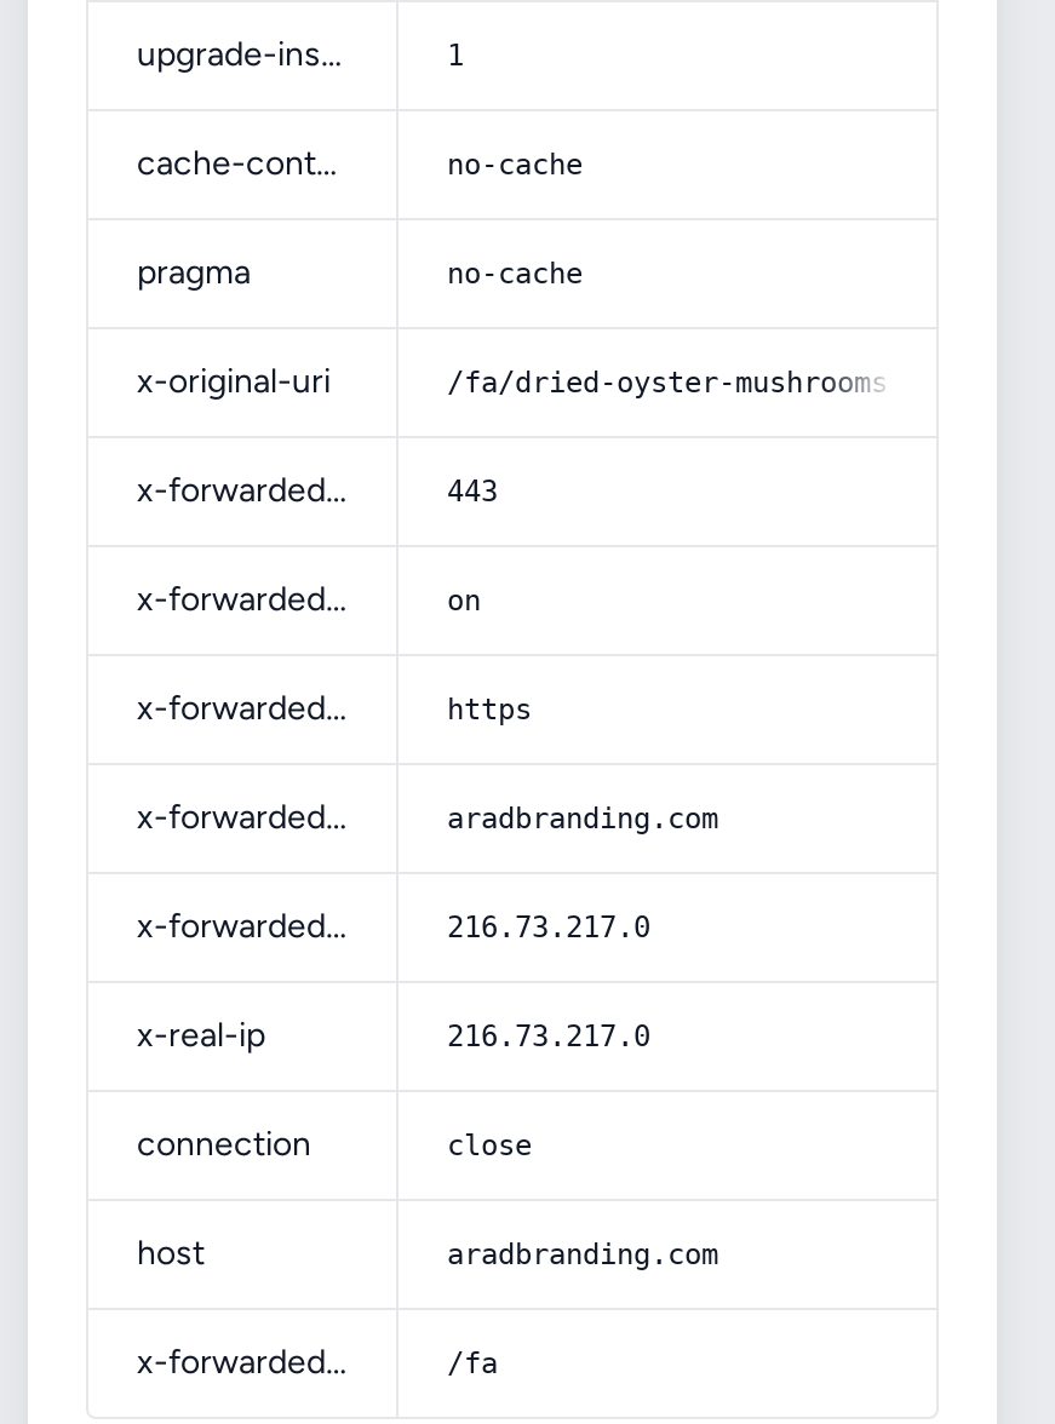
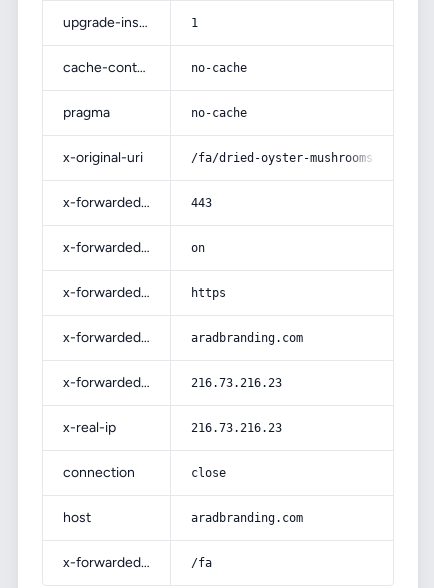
[447,911,650,944] 216.73.217.0 -> [191,376,282,390] 216.73.216.23
[447,1020,650,1053] 216.73.217.0 -> [191,421,282,435] 216.73.216.23

